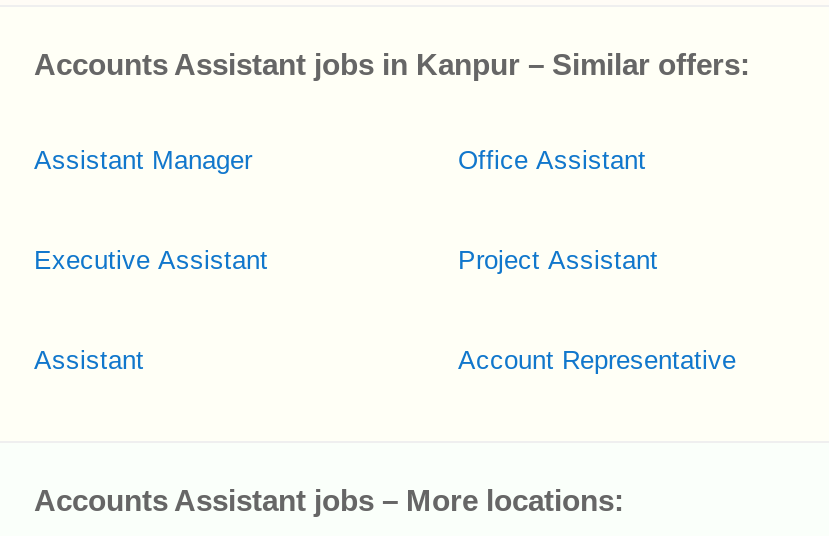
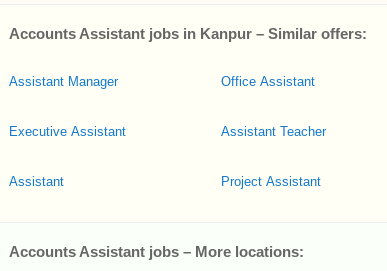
moved [458,245,658,275] -> [221,174,321,189]: Project Assistant
none -> [221,124,326,139] Assistant Teacher
[458,345,736,375] Account Representative -> none

